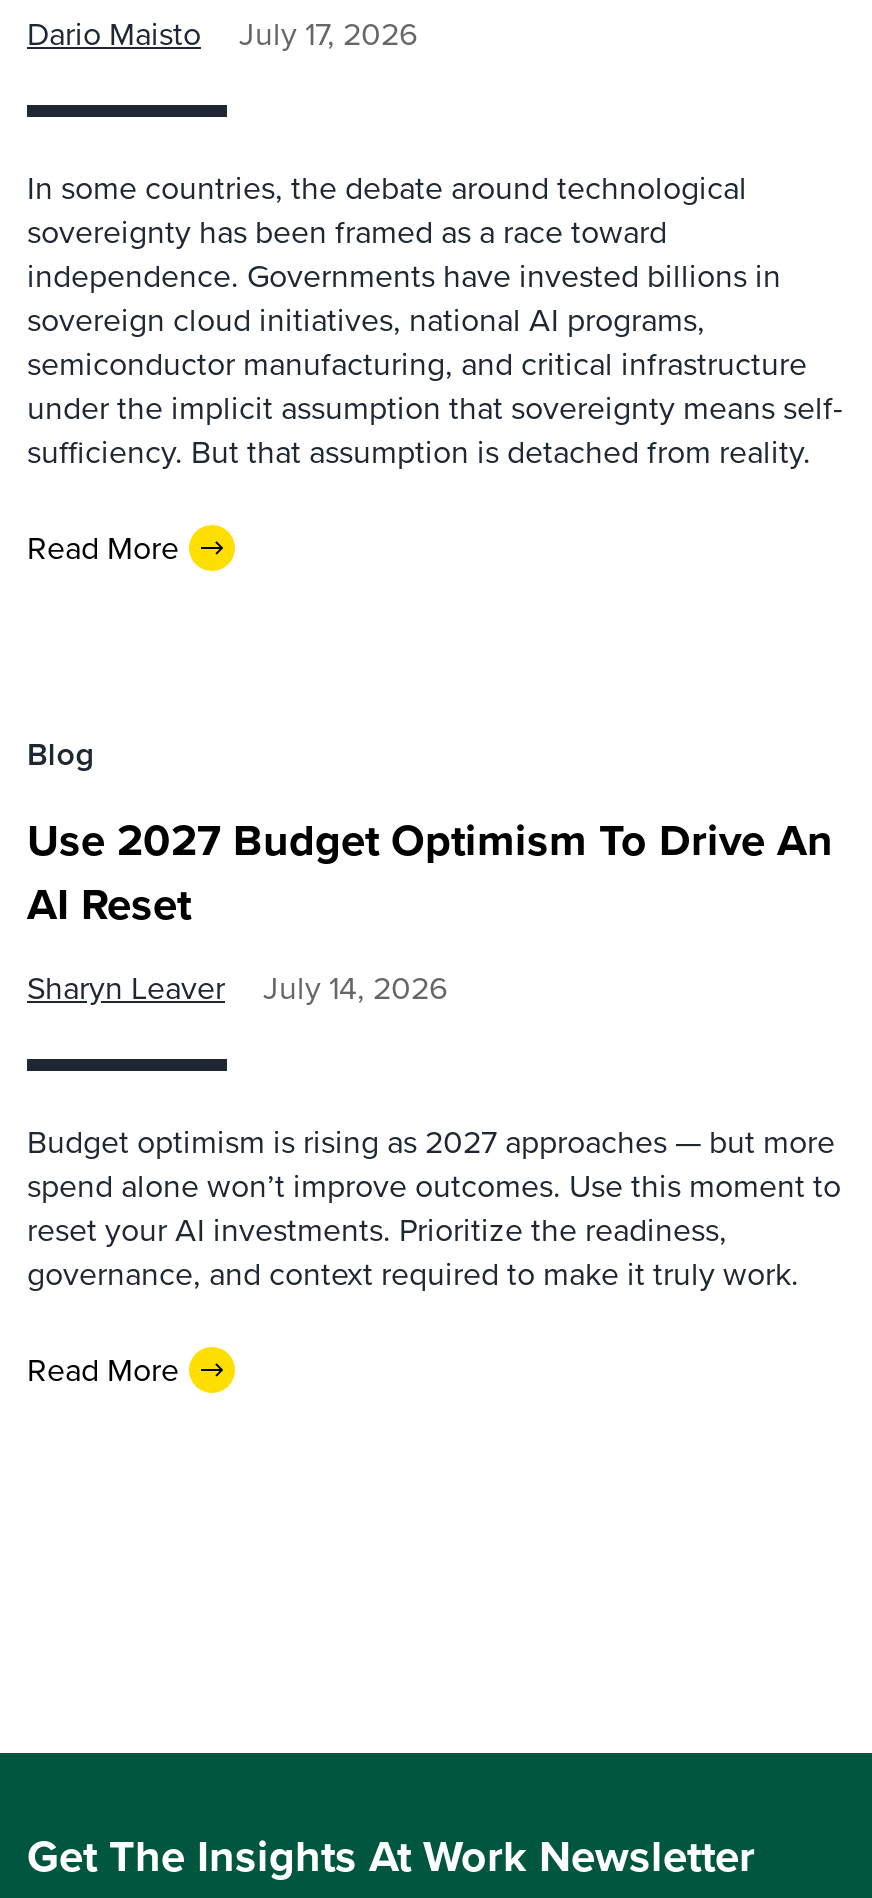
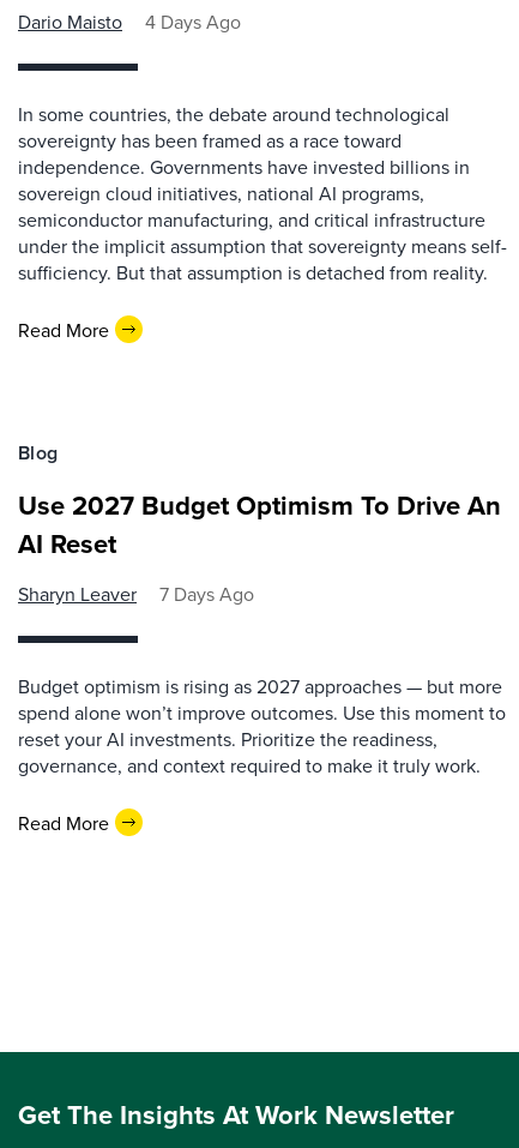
[27,11,417,57] Dario Maisto July 17, 2026 -> [18,8,241,35] Dario Maisto 4 Days Ago
[27,965,447,1011] Sharyn Leaver July 14, 2026 -> [18,581,254,607] Sharyn Leaver 7 Days Ago

